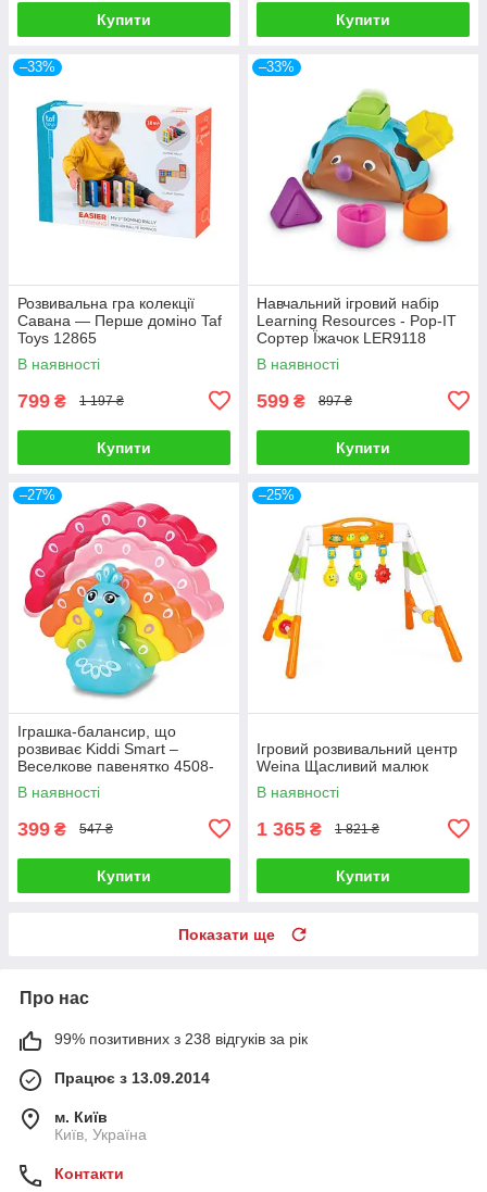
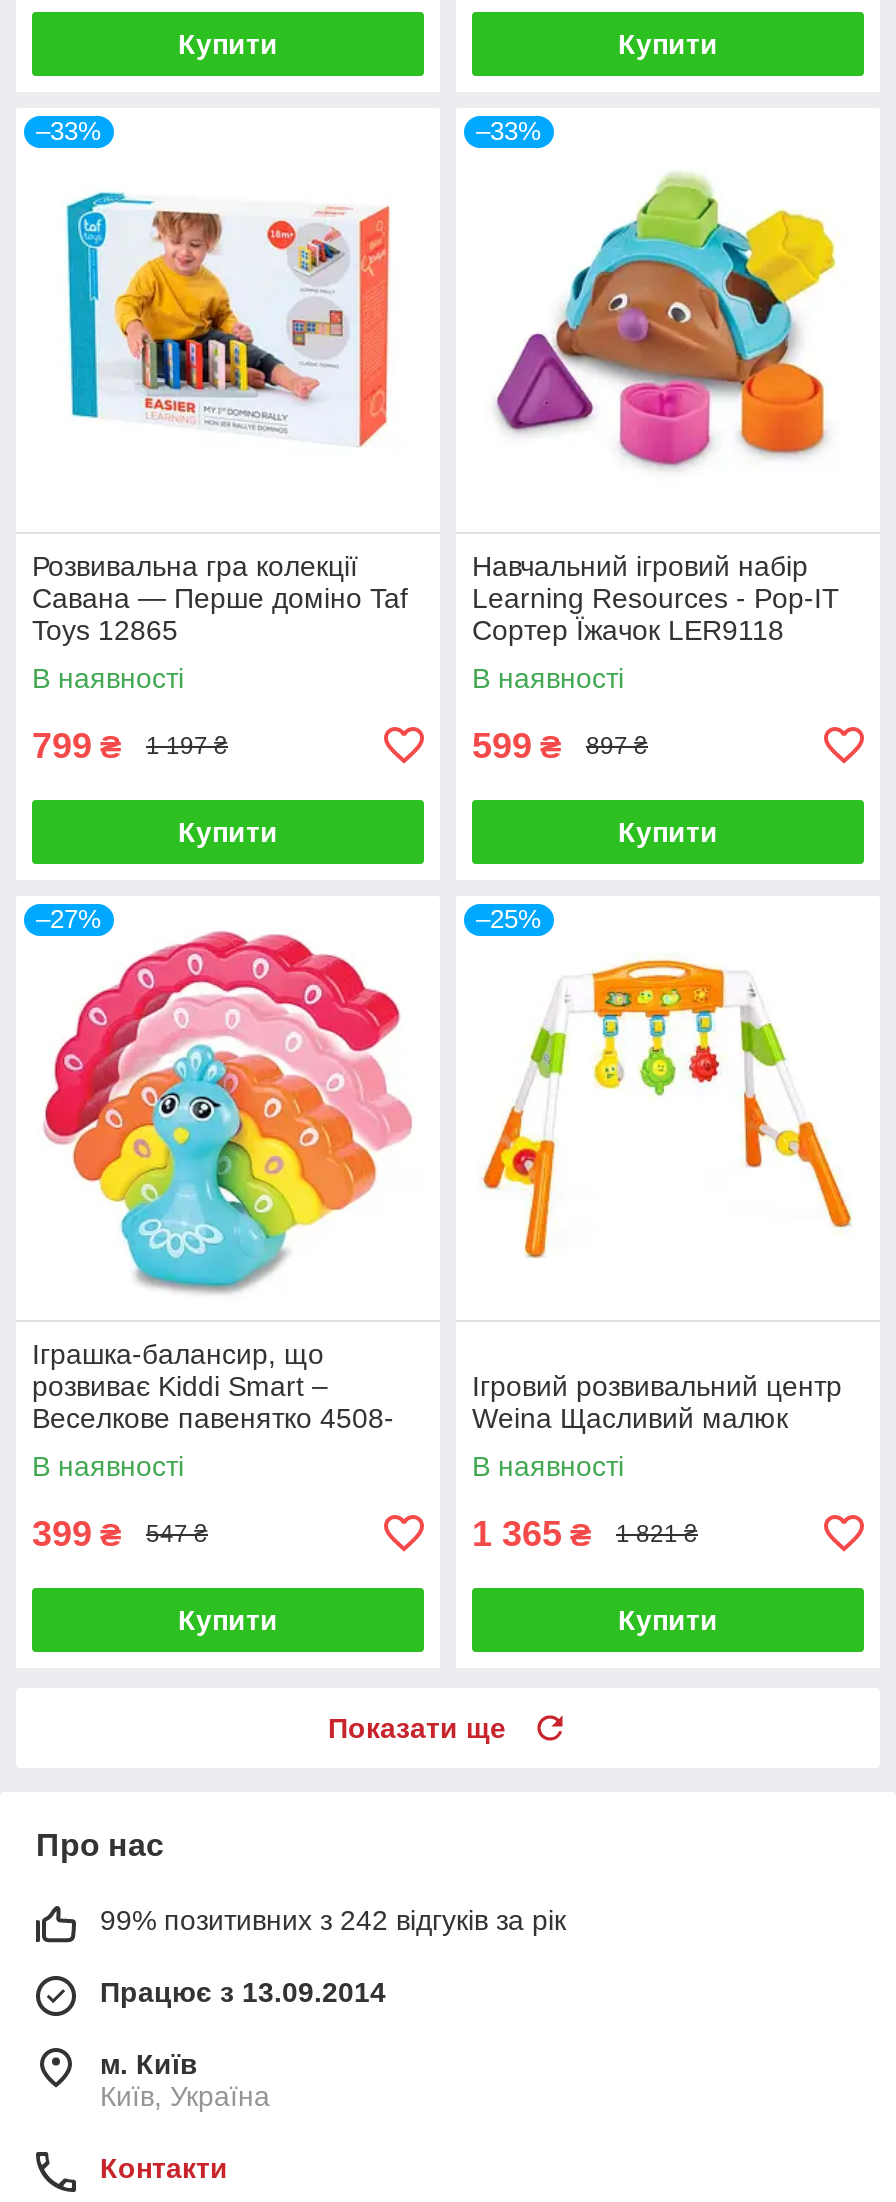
[54,1030,308,1047] 99% позитивних з 238 відгуків за рік -> [100,1904,566,1936] 99% позитивних з 242 відгуків за рік

